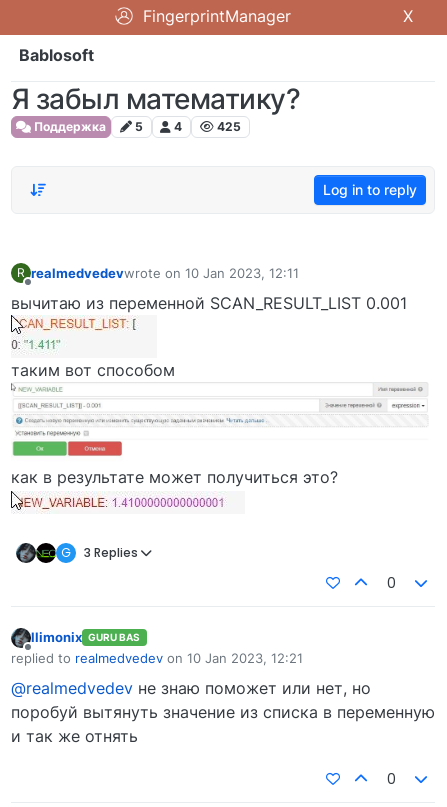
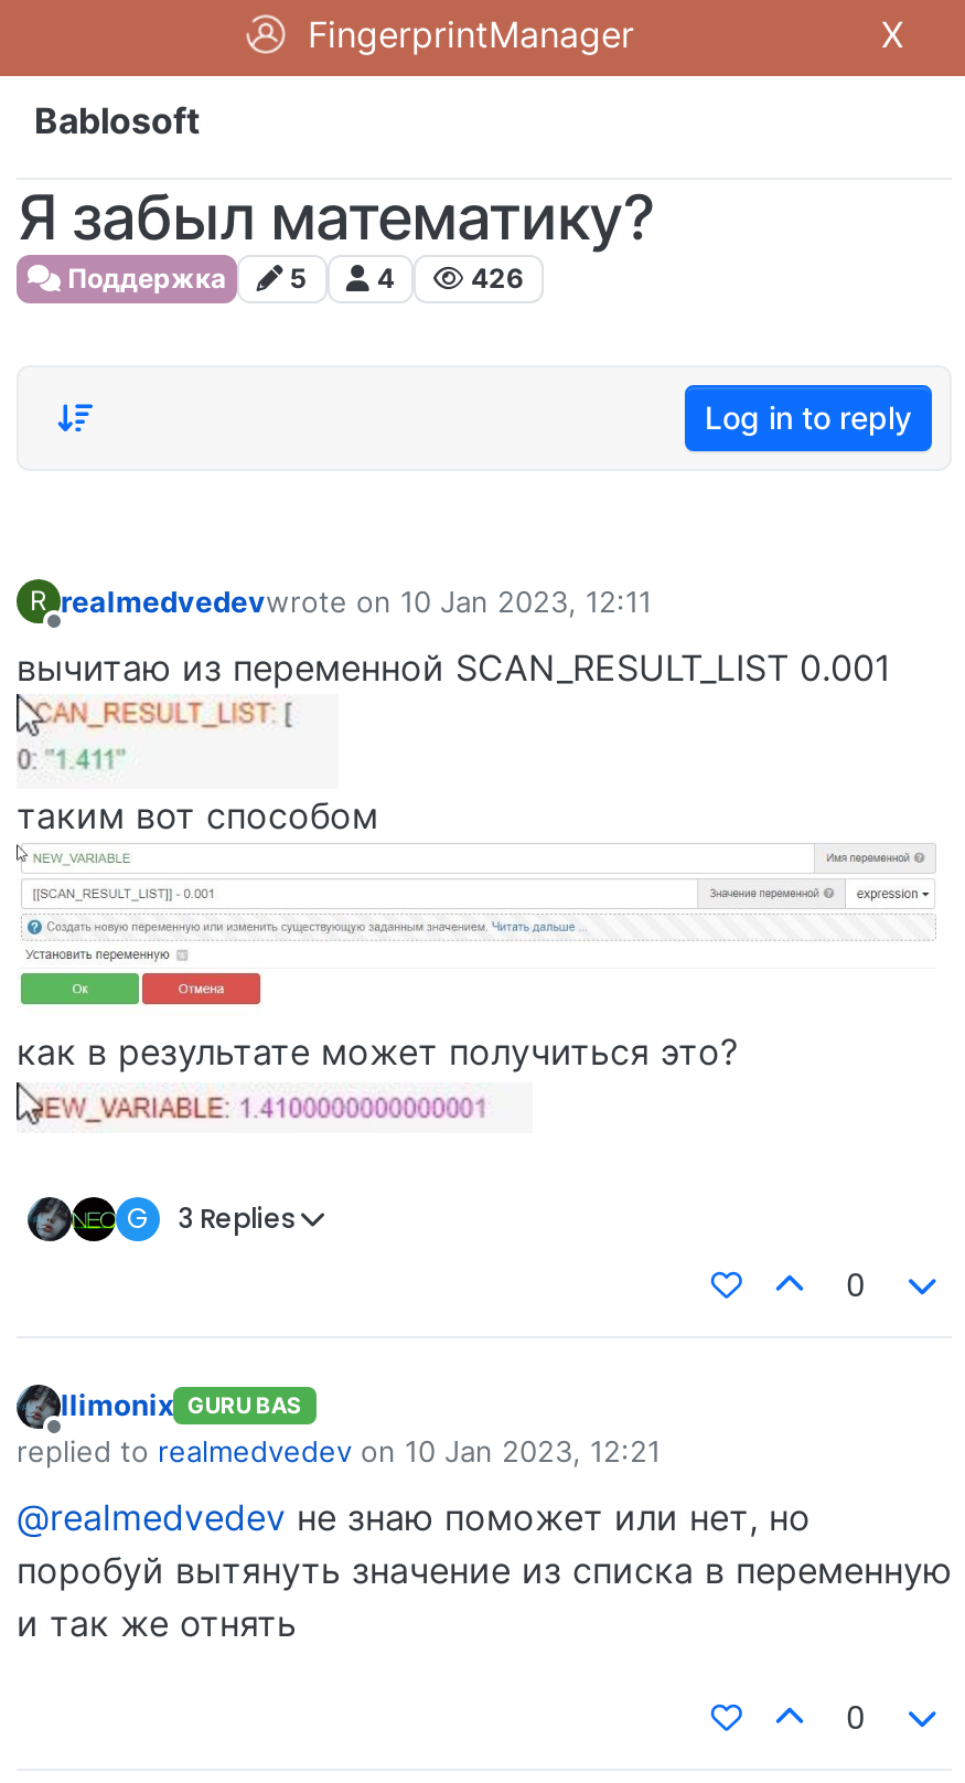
[217,119,241,134] 425 -> [471,262,524,295] 426

